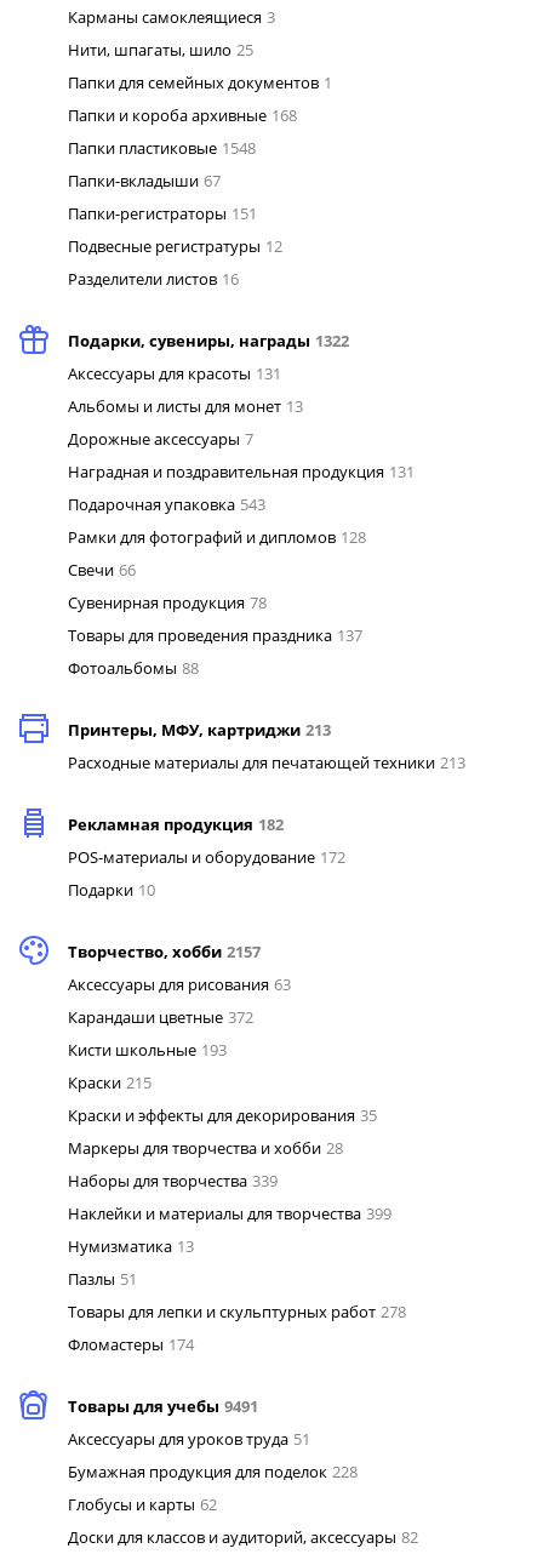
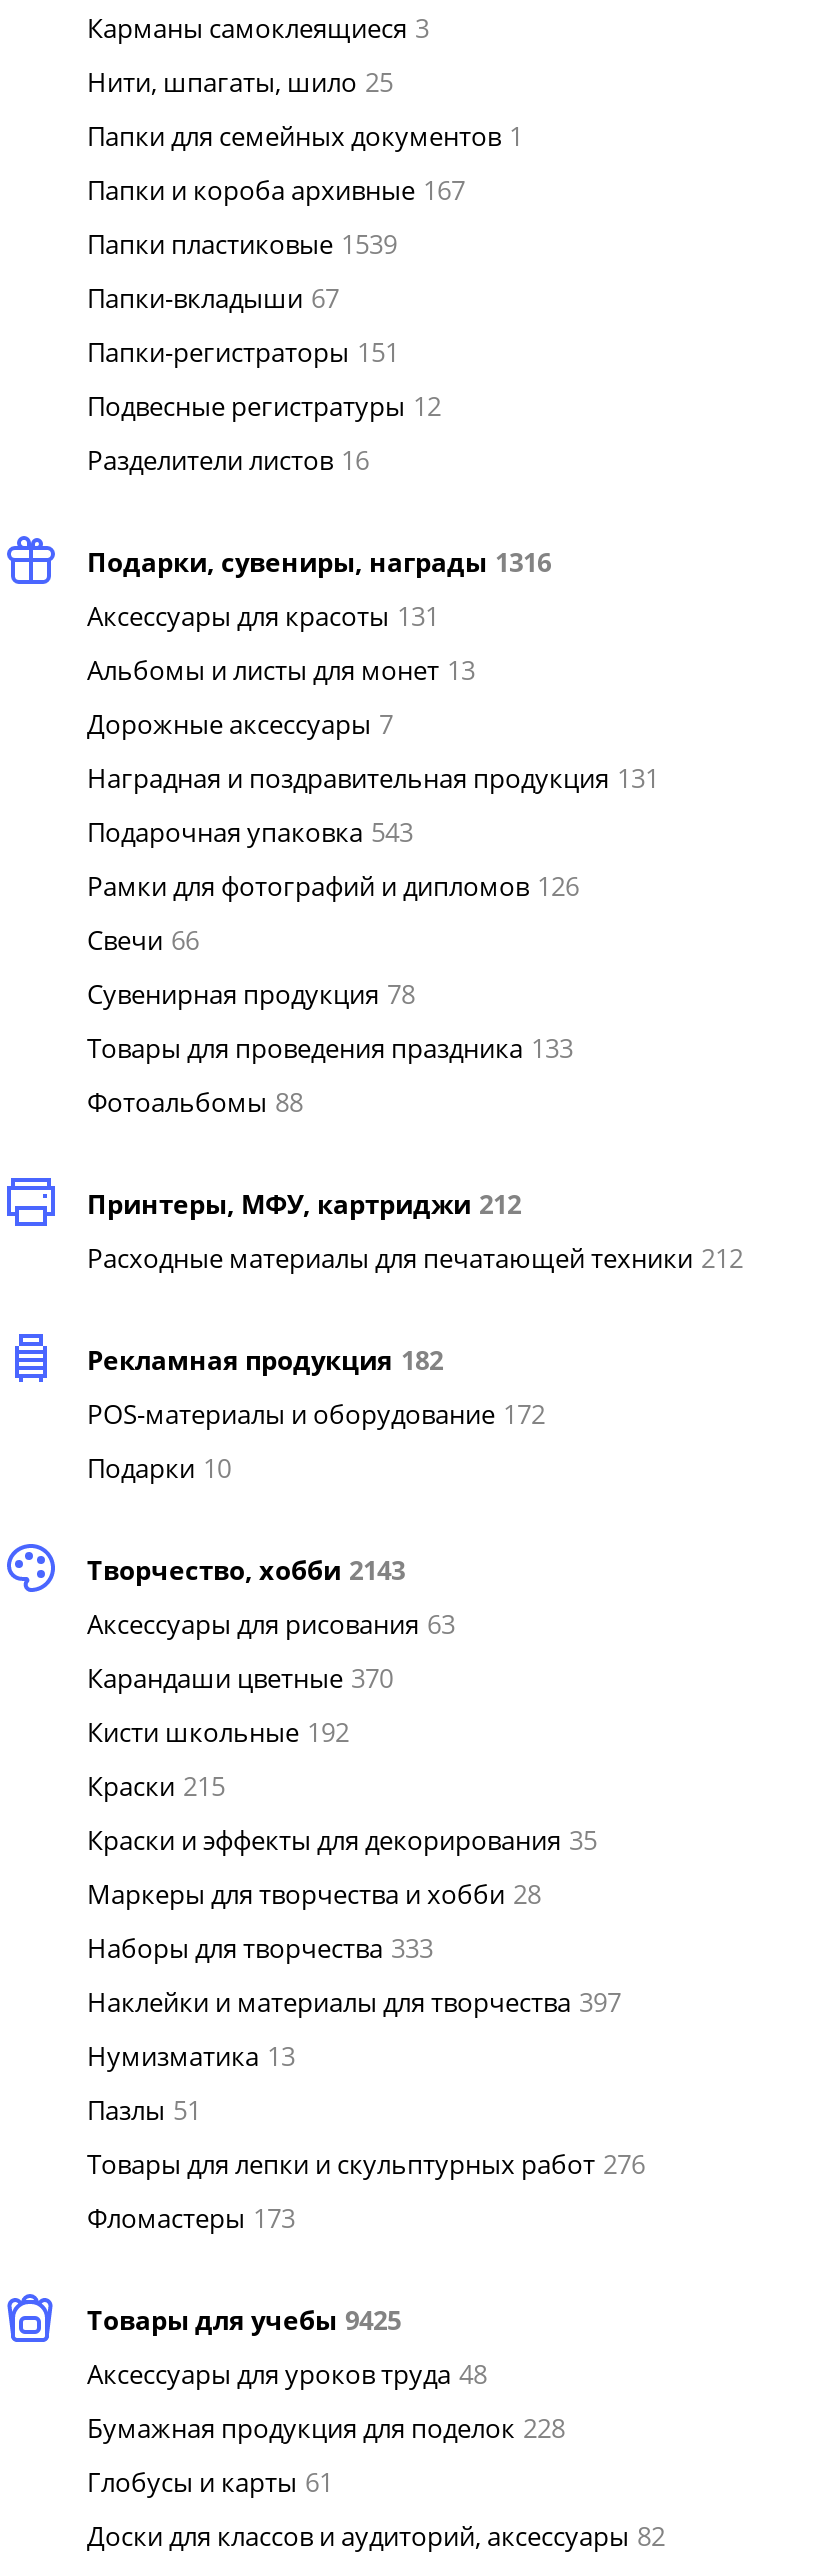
[68,104,297,126] Папки и короба архивные 168 -> [87,172,465,208] Папки и короба архивные 167
[68,137,256,159] Папки пластиковые 1548 -> [87,226,397,262] Папки пластиковые 1539
[68,330,349,352] Подарки, сувениры, награды 1322 -> [87,544,551,580] Подарки, сувениры, награды 1316
[68,526,366,548] Рамки для фотографий и дипломов 128 -> [87,868,579,904] Рамки для фотографий и дипломов 126
[68,624,362,646] Товары для проведения праздника 137 -> [87,1030,573,1066] Товары для проведения праздника 133
[68,719,331,741] Принтеры, МФУ, картриджи 213 -> [87,1186,521,1222] Принтеры, МФУ, картриджи 212
[68,752,465,773] Расходные материалы для печатающей техники 213 -> [87,1240,743,1276] Расходные материалы для печатающей техники 212
[68,941,261,962] Творчество, хобби 2157 -> [87,1552,405,1588] Творчество, хобби 2143
[68,1006,253,1028] Карандаши цветные 372 -> [87,1660,393,1696] Карандаши цветные 370
[68,1039,227,1061] Кисти школьные 193 -> [87,1714,349,1750] Кисти школьные 192
[68,1170,278,1192] Наборы для творчества 339 -> [87,1930,433,1966] Наборы для творчества 333
[68,1202,391,1224] Наклейки и материалы для творчества 399 -> [87,1984,621,2020] Наклейки и материалы для творчества 397
[68,1301,406,1322] Товары для лепки и скульптурных работ 278 -> [87,2146,645,2182] Товары для лепки и скульптурных работ 276
[68,1333,194,1355] Фломастеры 174 -> [87,2200,295,2236] Фломастеры 173
[68,1395,258,1417] Товары для учебы 9491 -> [87,2302,401,2338] Товары для учебы 9425
[68,1428,310,1450] Аксессуары для уроков труда 51 -> [87,2356,487,2392] Аксессуары для уроков труда 48
[68,1493,217,1515] Глобусы и карты 62 -> [87,2464,333,2500] Глобусы и карты 61

